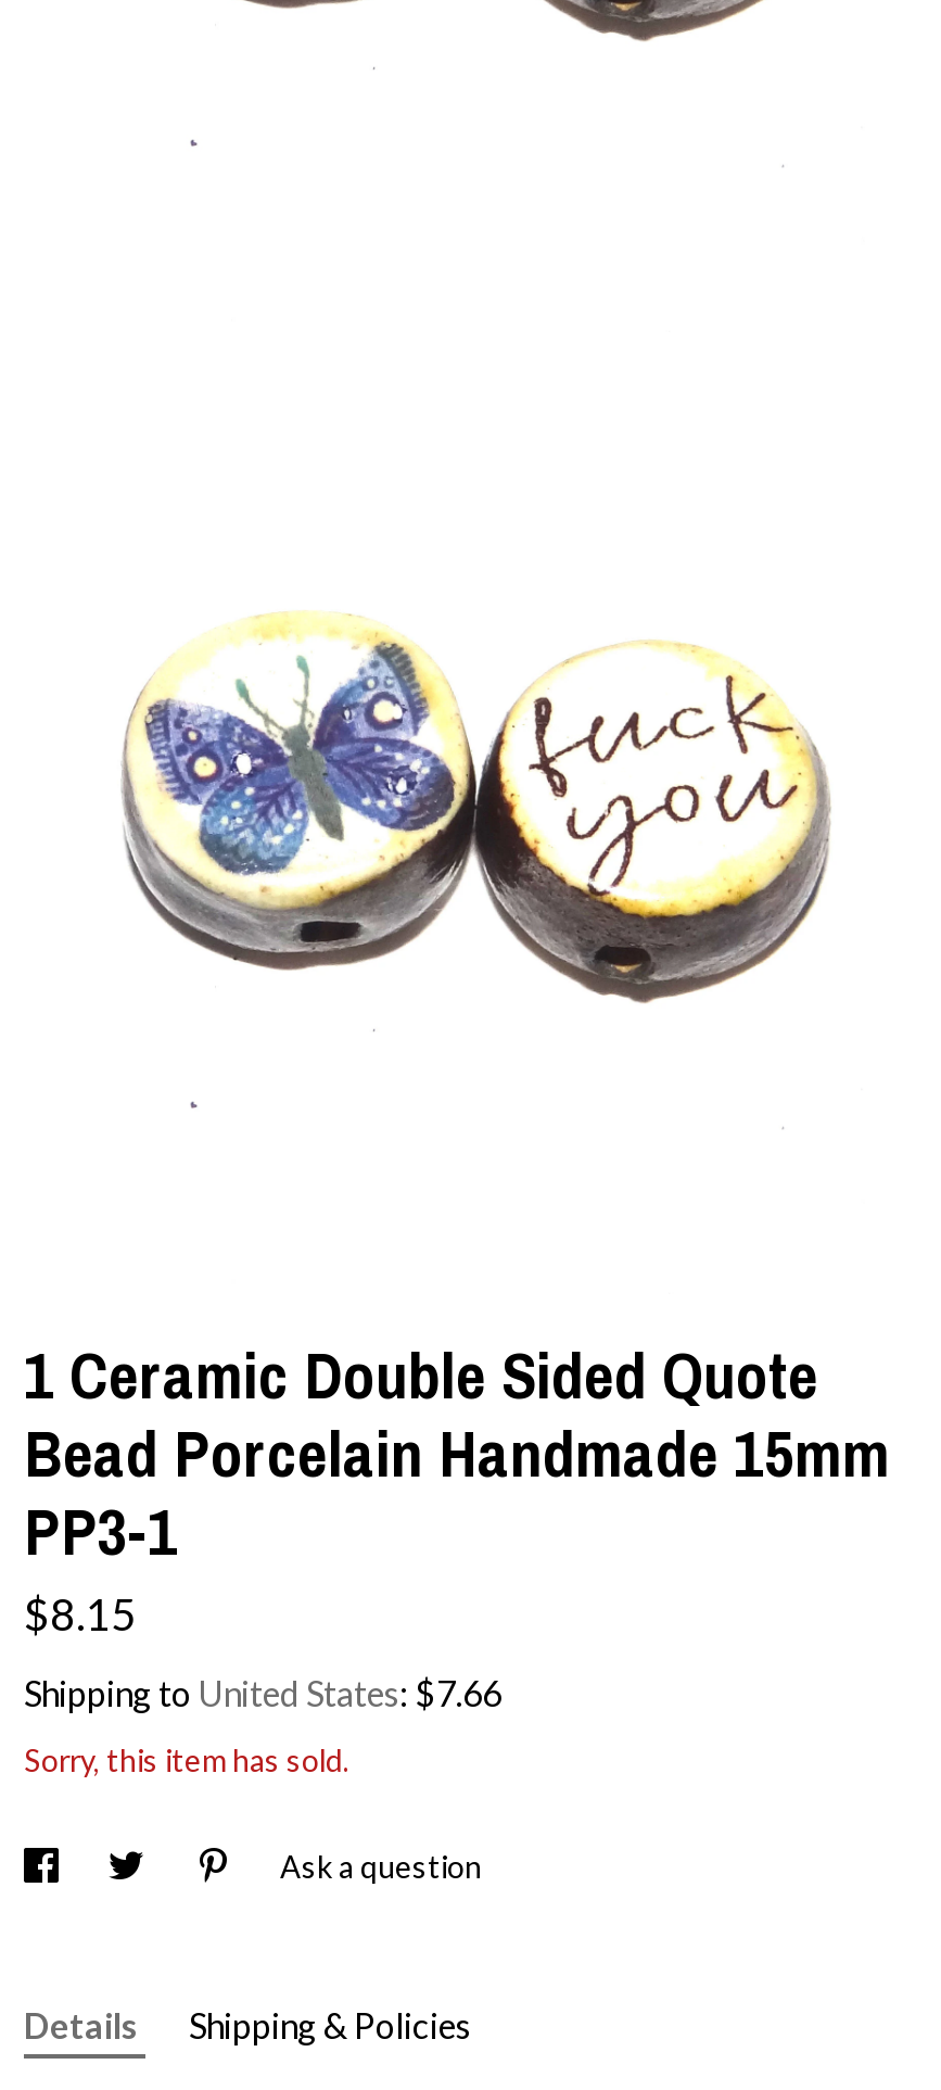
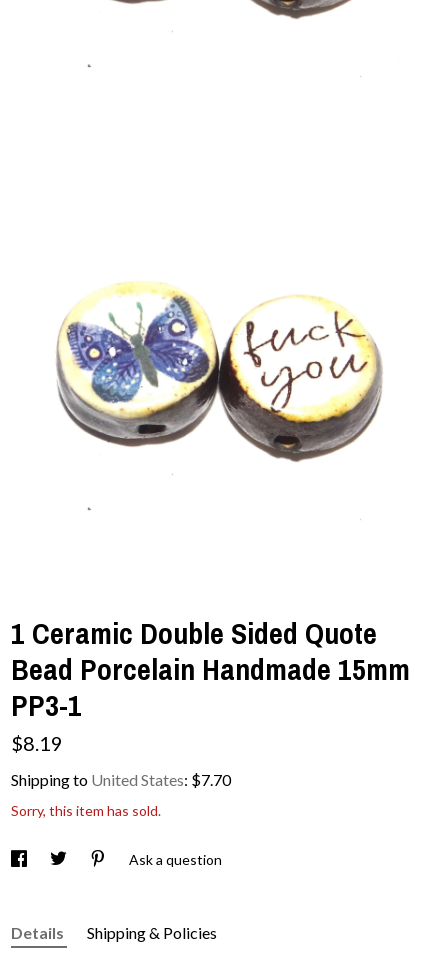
[24,1587,137,1639] $8.15 -> [11,731,63,755] $8.19
[24,1672,501,1713] Shipping to United States: $7.66 -> [11,770,231,789] Shipping to United States: $7.70

